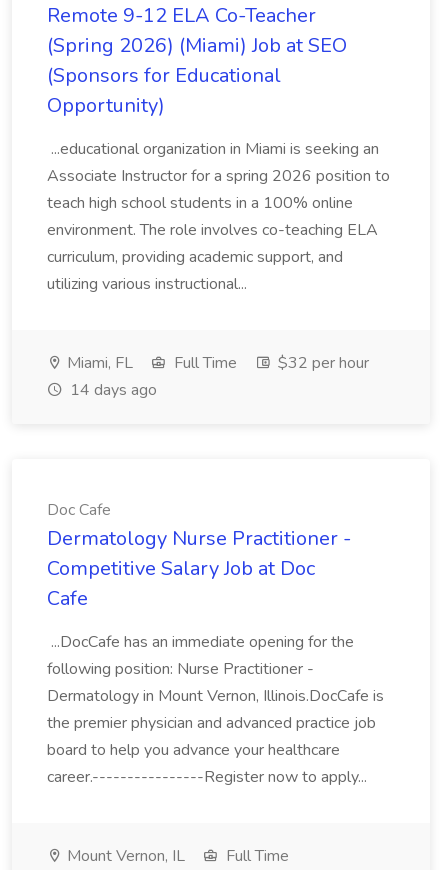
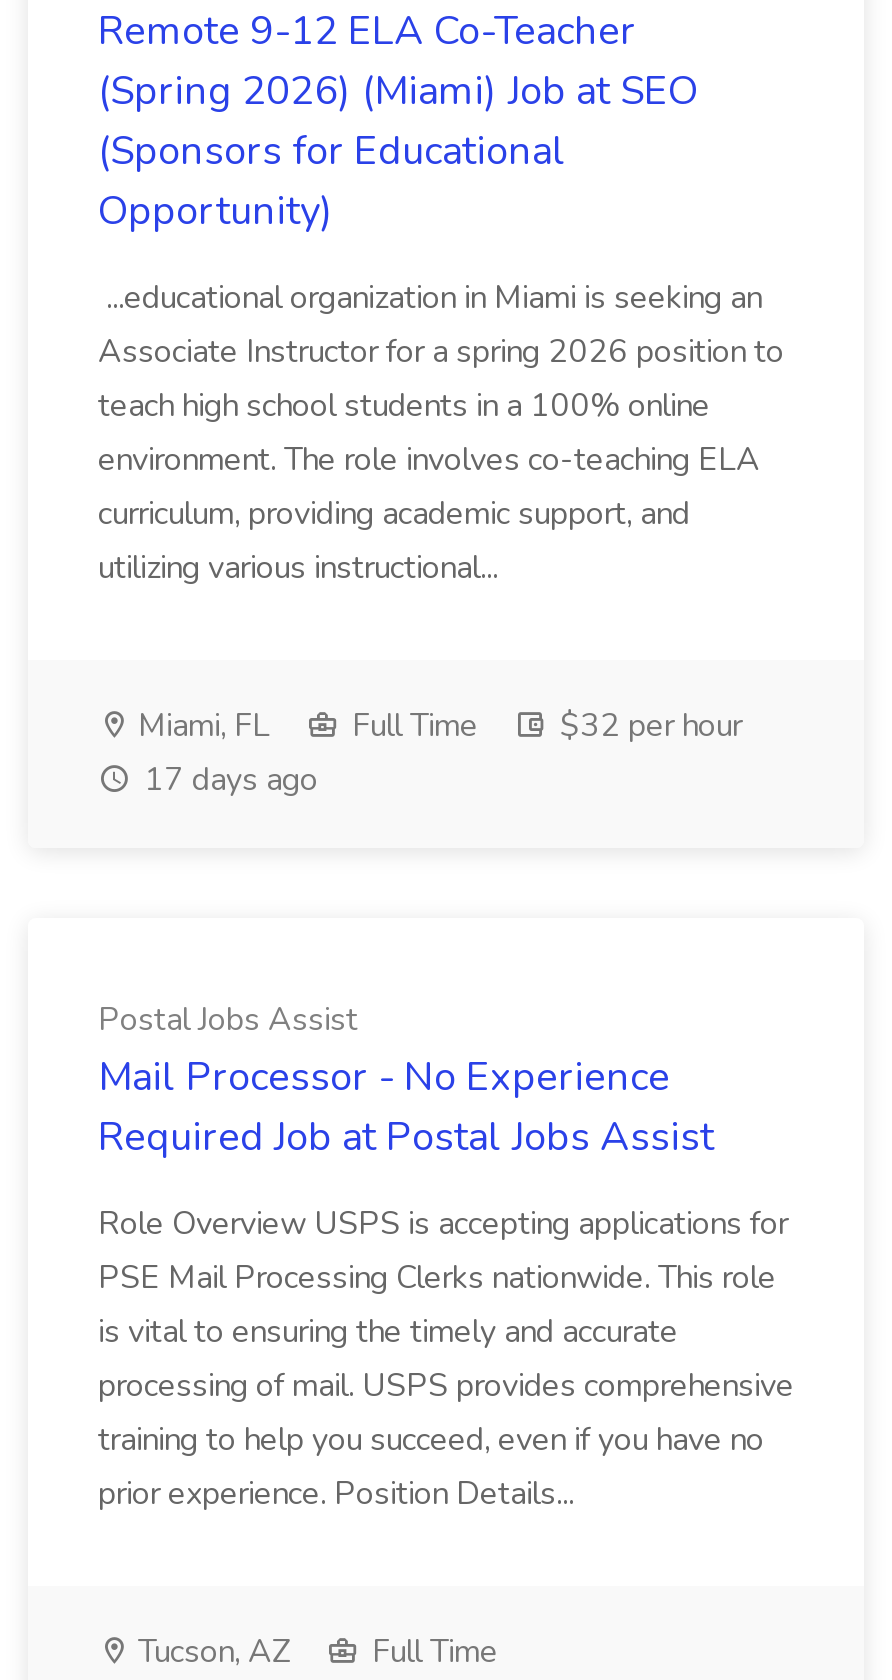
[66,379,157,401] 14 days ago -> [136,758,318,802] 17 days ago
[47,499,351,612] Doc Cafe | Dermatology Nurse Practitioner - | Competitive Salary Job at Doc | Cafe -> [98,998,714,1164] Postal Jobs Assist | Mail Processor - No Experience | Required Job at Postal Jobs Assist
[47,631,384,788] ...DocCafe has an immediate opening for the | following position: Nurse Practitioner - | Dermatology in Mount Vernon, Illinois.DocCafe is | the premier physician and advanced practice job | board to help you advance your healthcare | career.----------------Register now to apply... -> [98,1202,794,1516] Role Overview USPS is accepting applications for | PSE Mail Processing Clerks nationwide. This role | is vital to ensuring the timely and accurate | processing of mail. USPS provides comprehensive | training to help you succeed, even if you have no | prior experience. Position Details...
[63,845,185,867] Mount Vernon, IL -> [130,1630,290,1674] Tucson, AZ

